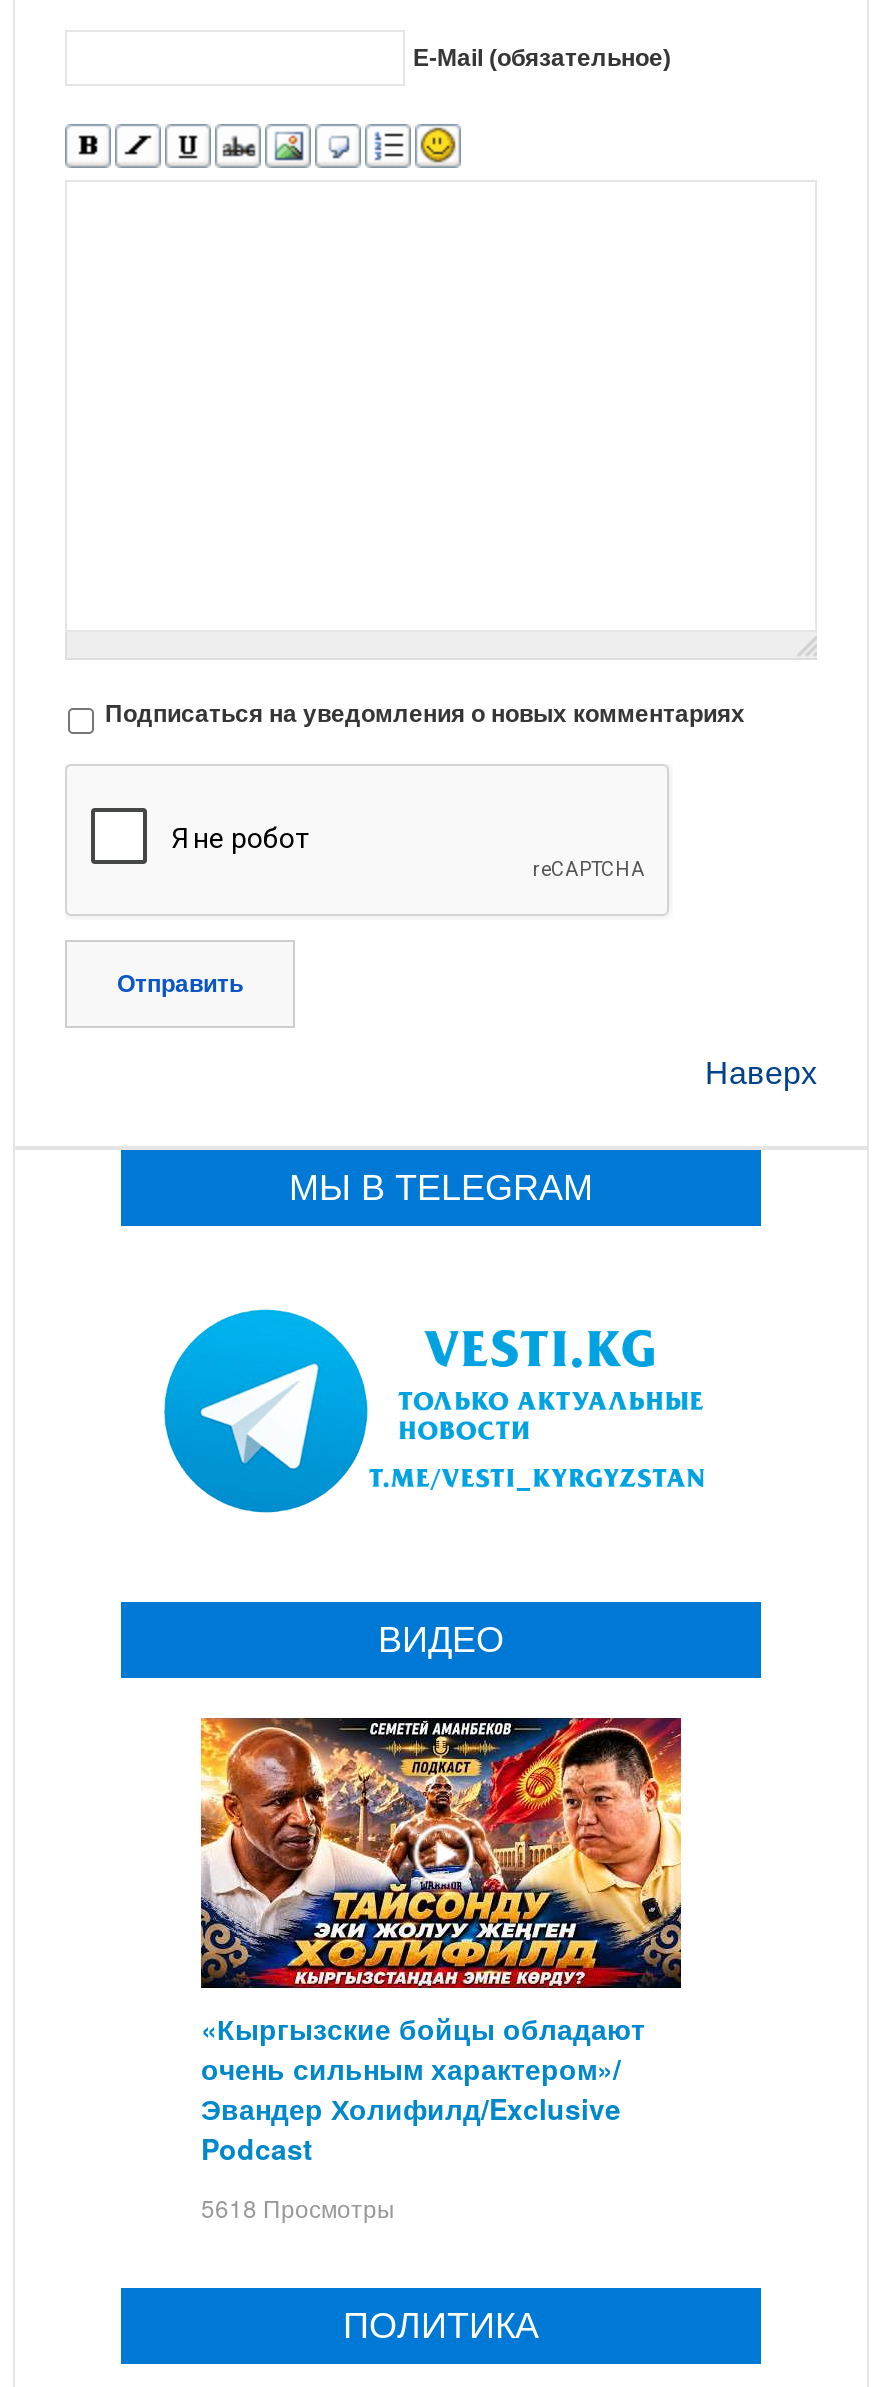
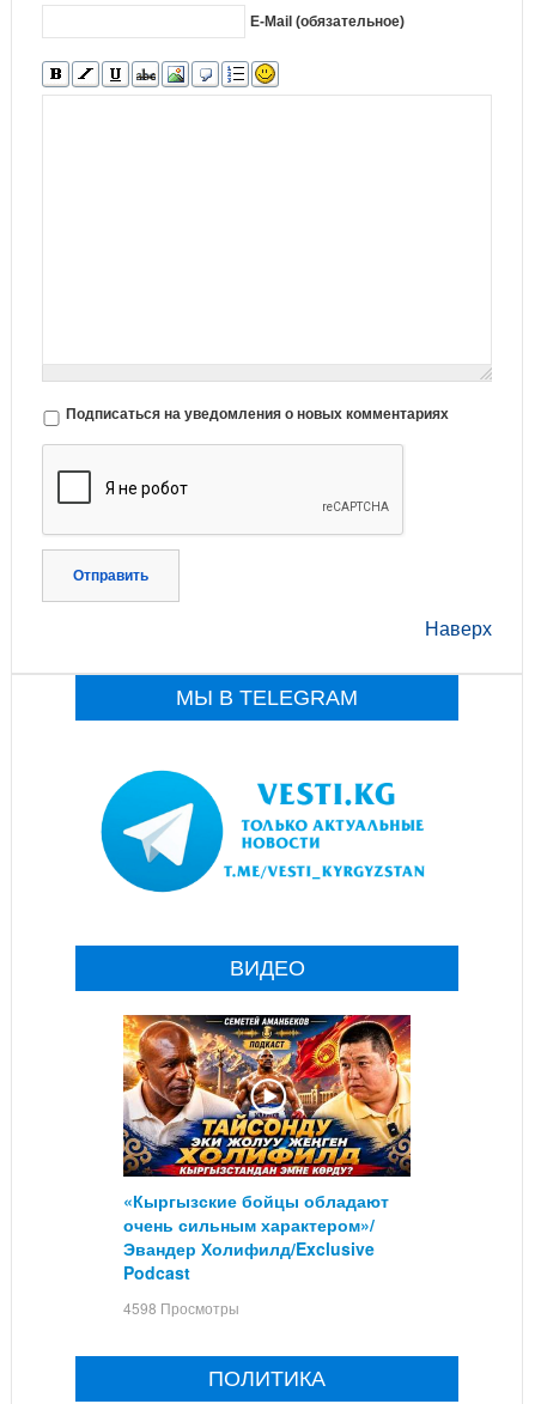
[201,2189,395,2223] 5618 Просмотры -> [123,1297,239,1317] 4598 Просмотры

